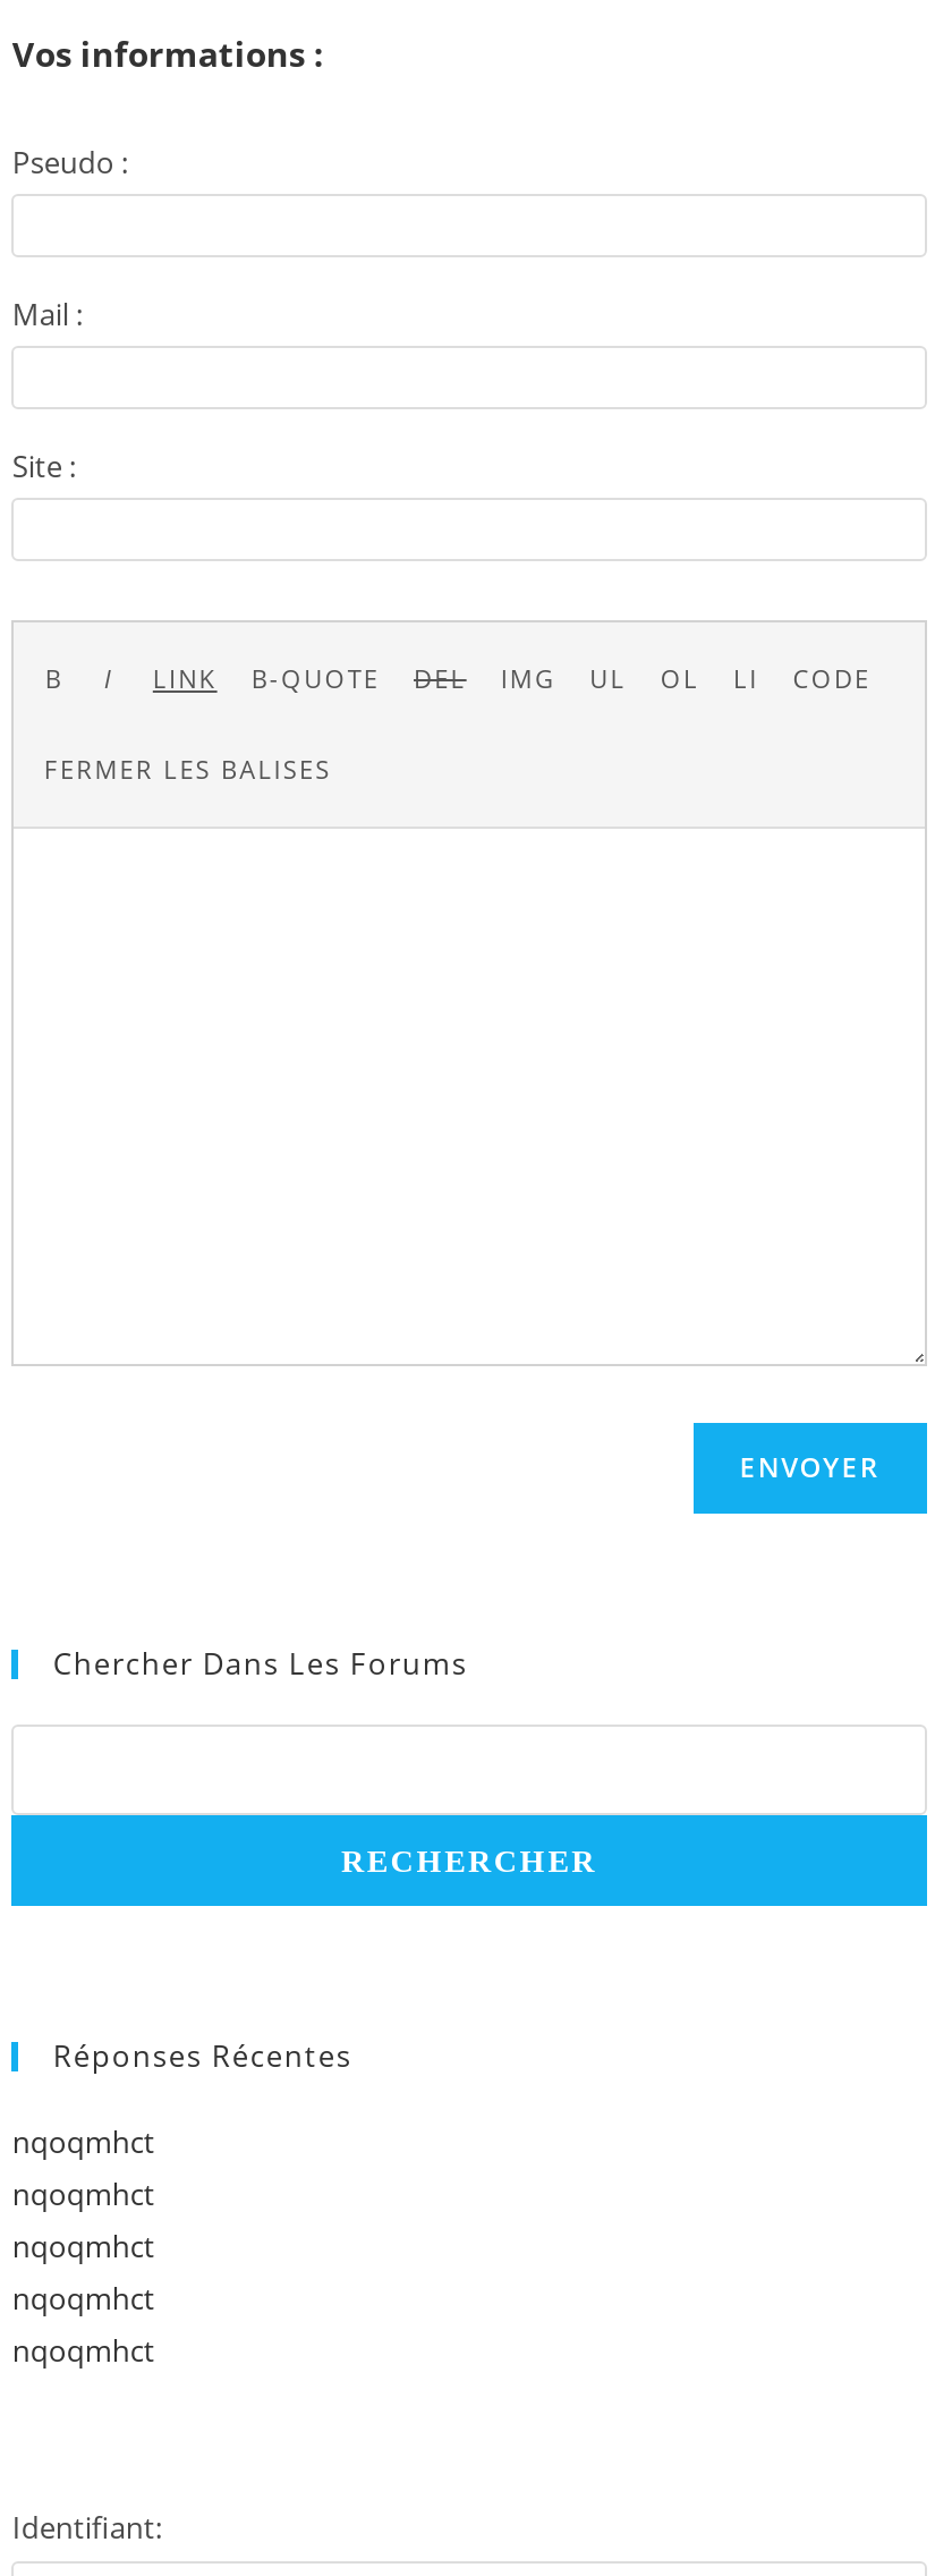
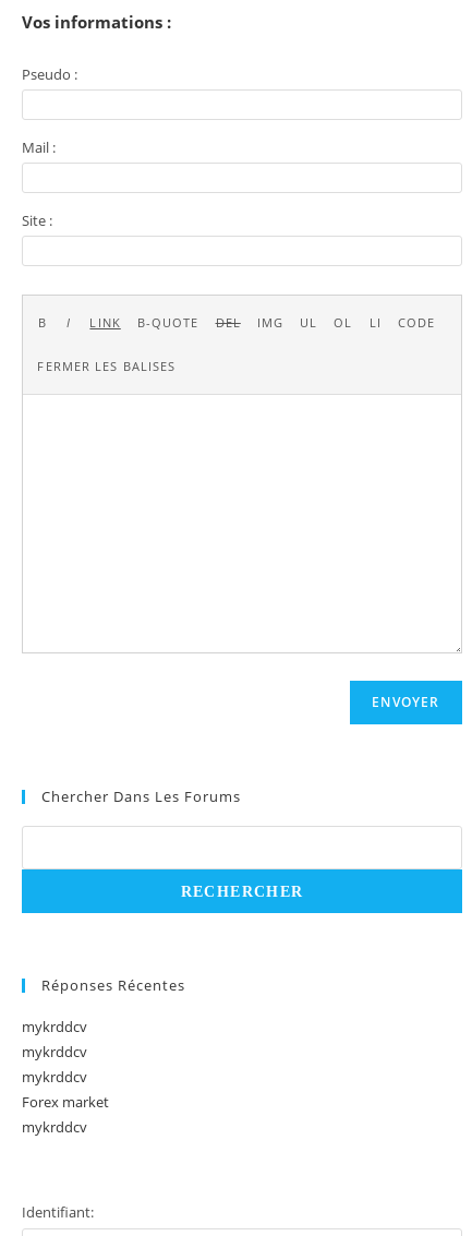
[12,2121,155,2371] nqoqmhct | nqoqmhct | nqoqmhct | nqoqmhct | nqoqmhct -> [22,1017,109,1137] mykrddcv | mykrddcv | mykrddcv | Forex market | mykrddcv

